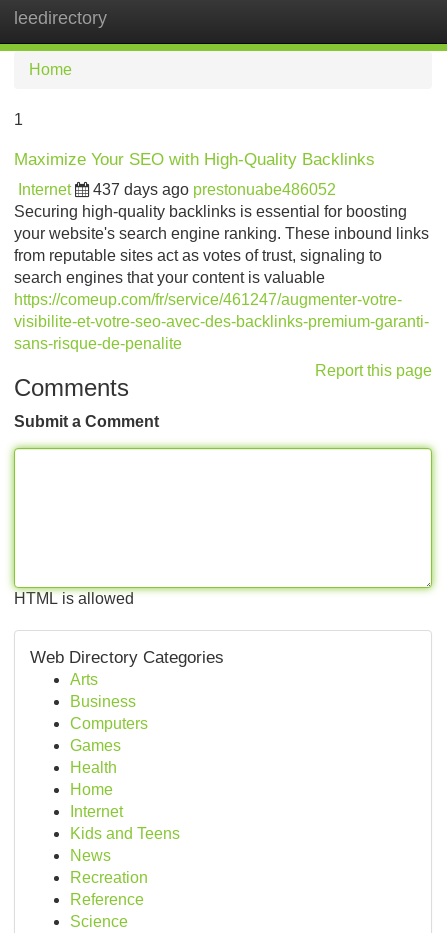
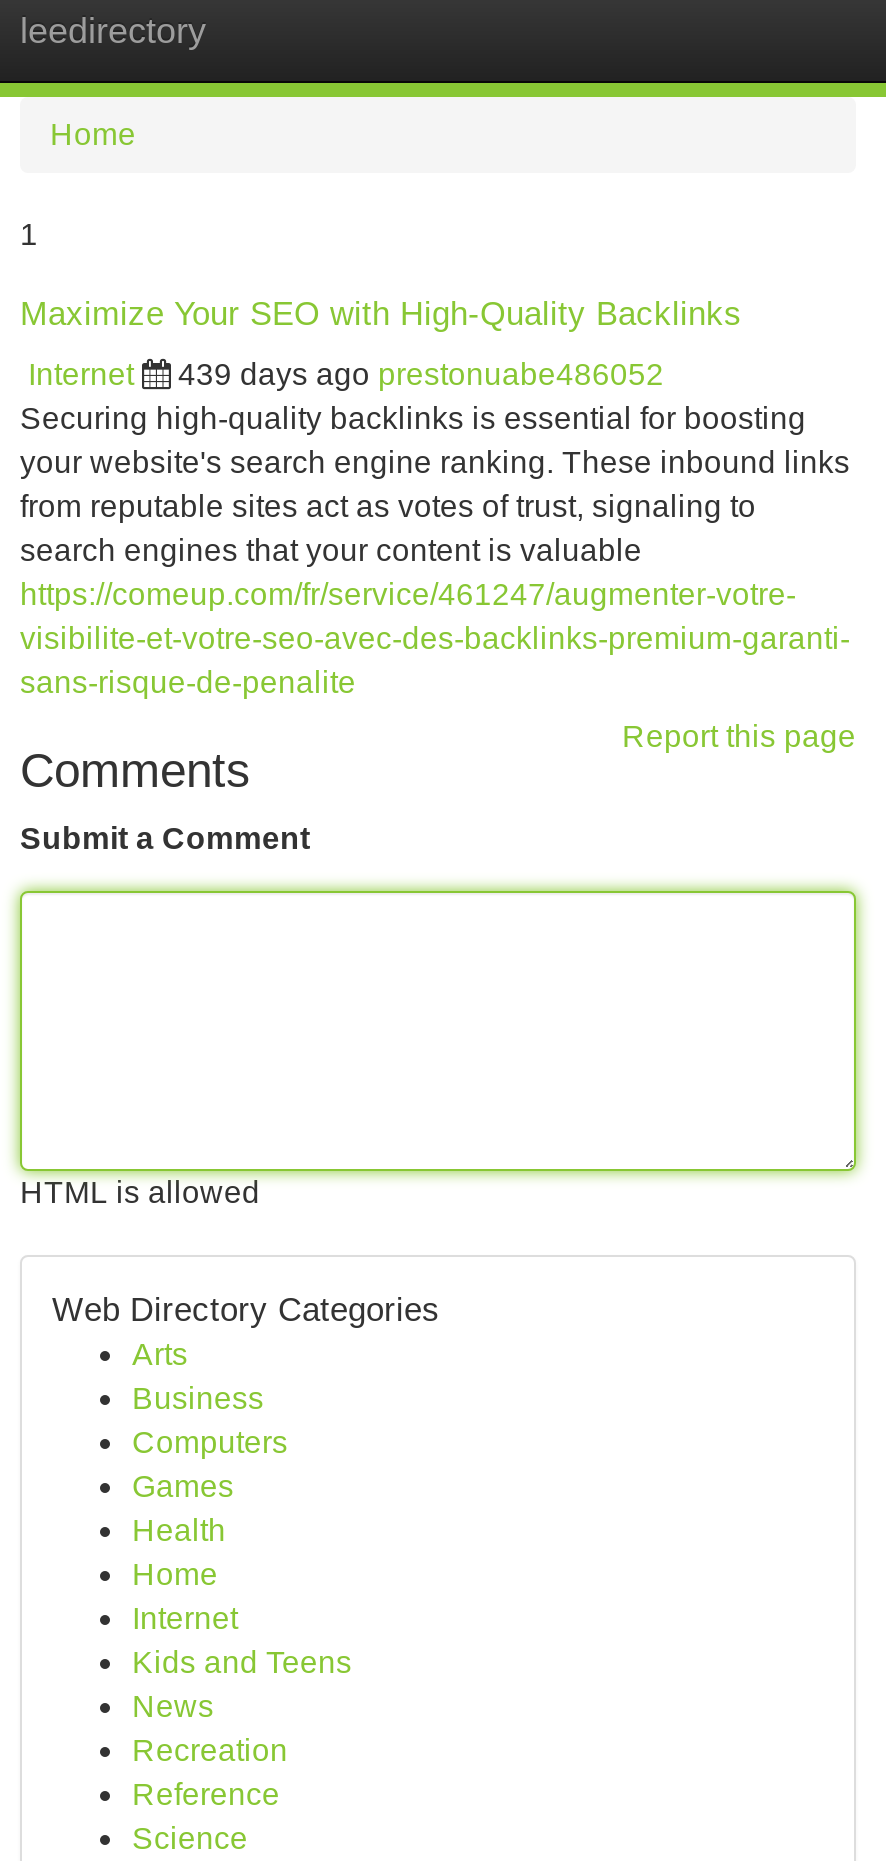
[93,181,336,198] 437 days ago prestonuabe486052 -> [178,357,664,391] 439 days ago prestonuabe486052

